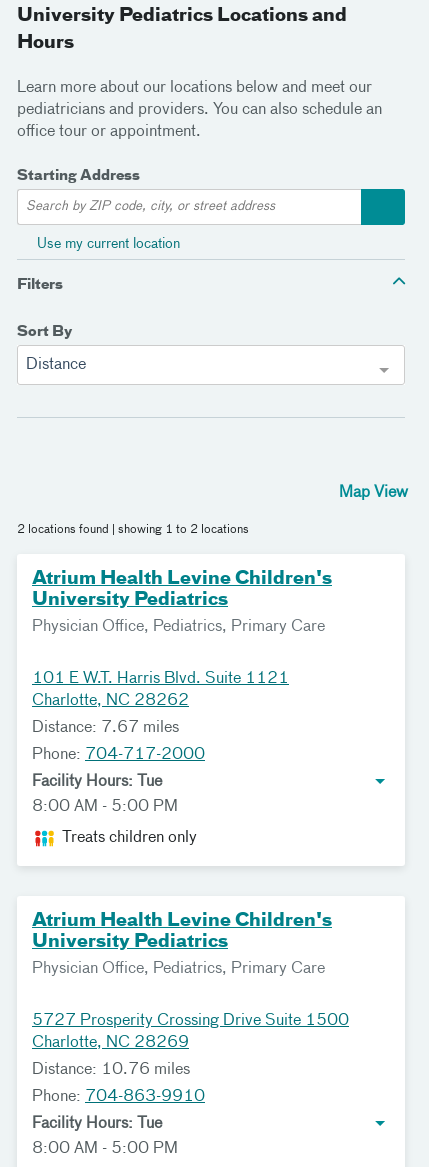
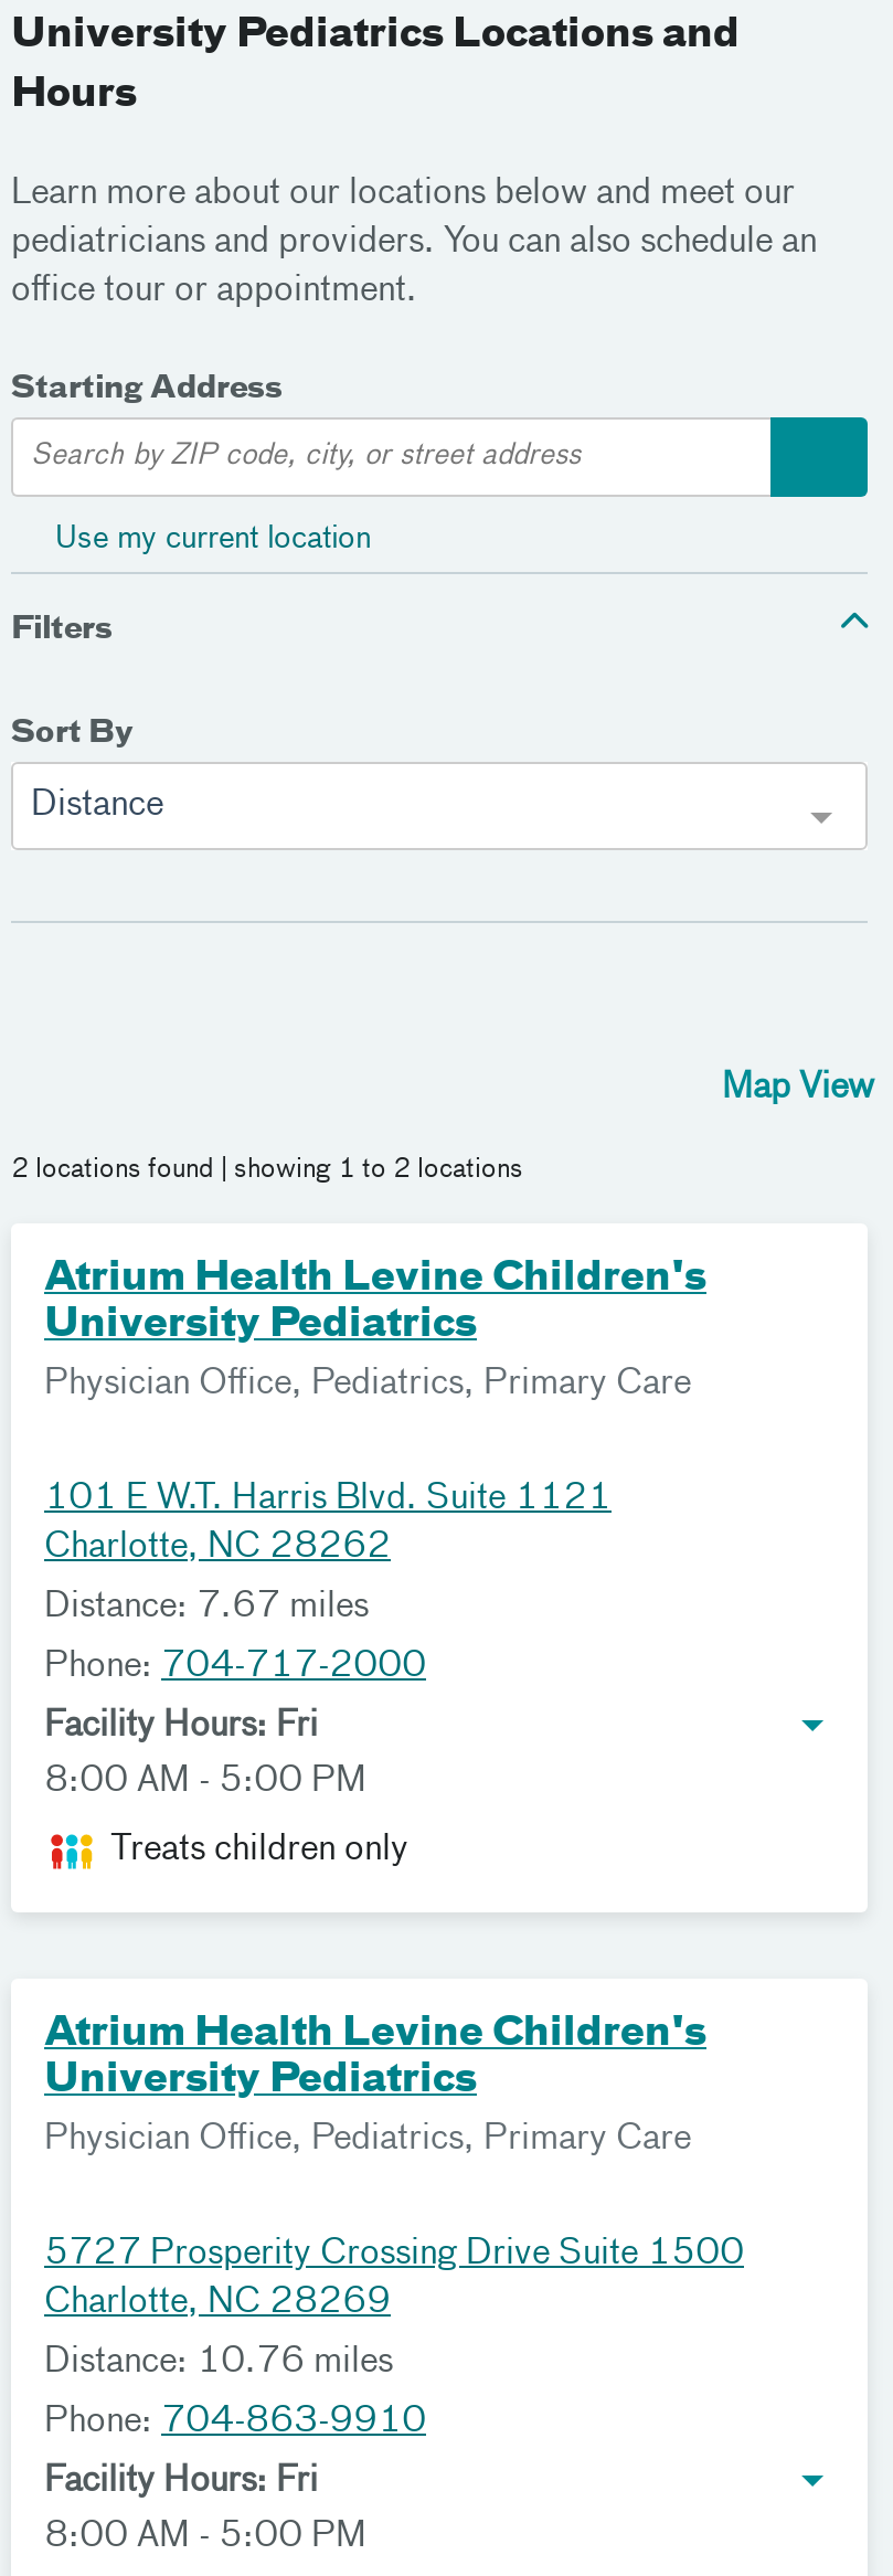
[32,773,162,789] Facility Hours: Tue -> [44,1708,318,1743] Facility Hours: Fri
[32,1115,162,1131] Facility Hours: Tue -> [44,2463,318,2499] Facility Hours: Fri

